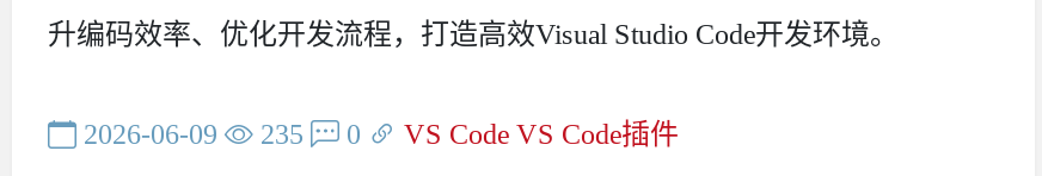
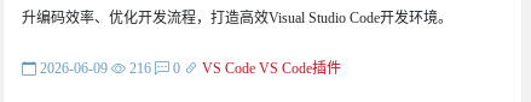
[253,118,311,151] 235 -> [126,60,155,77] 216

